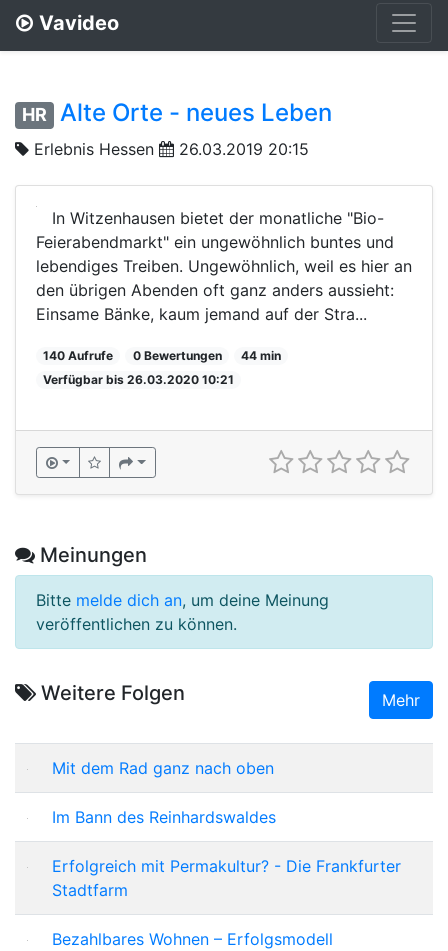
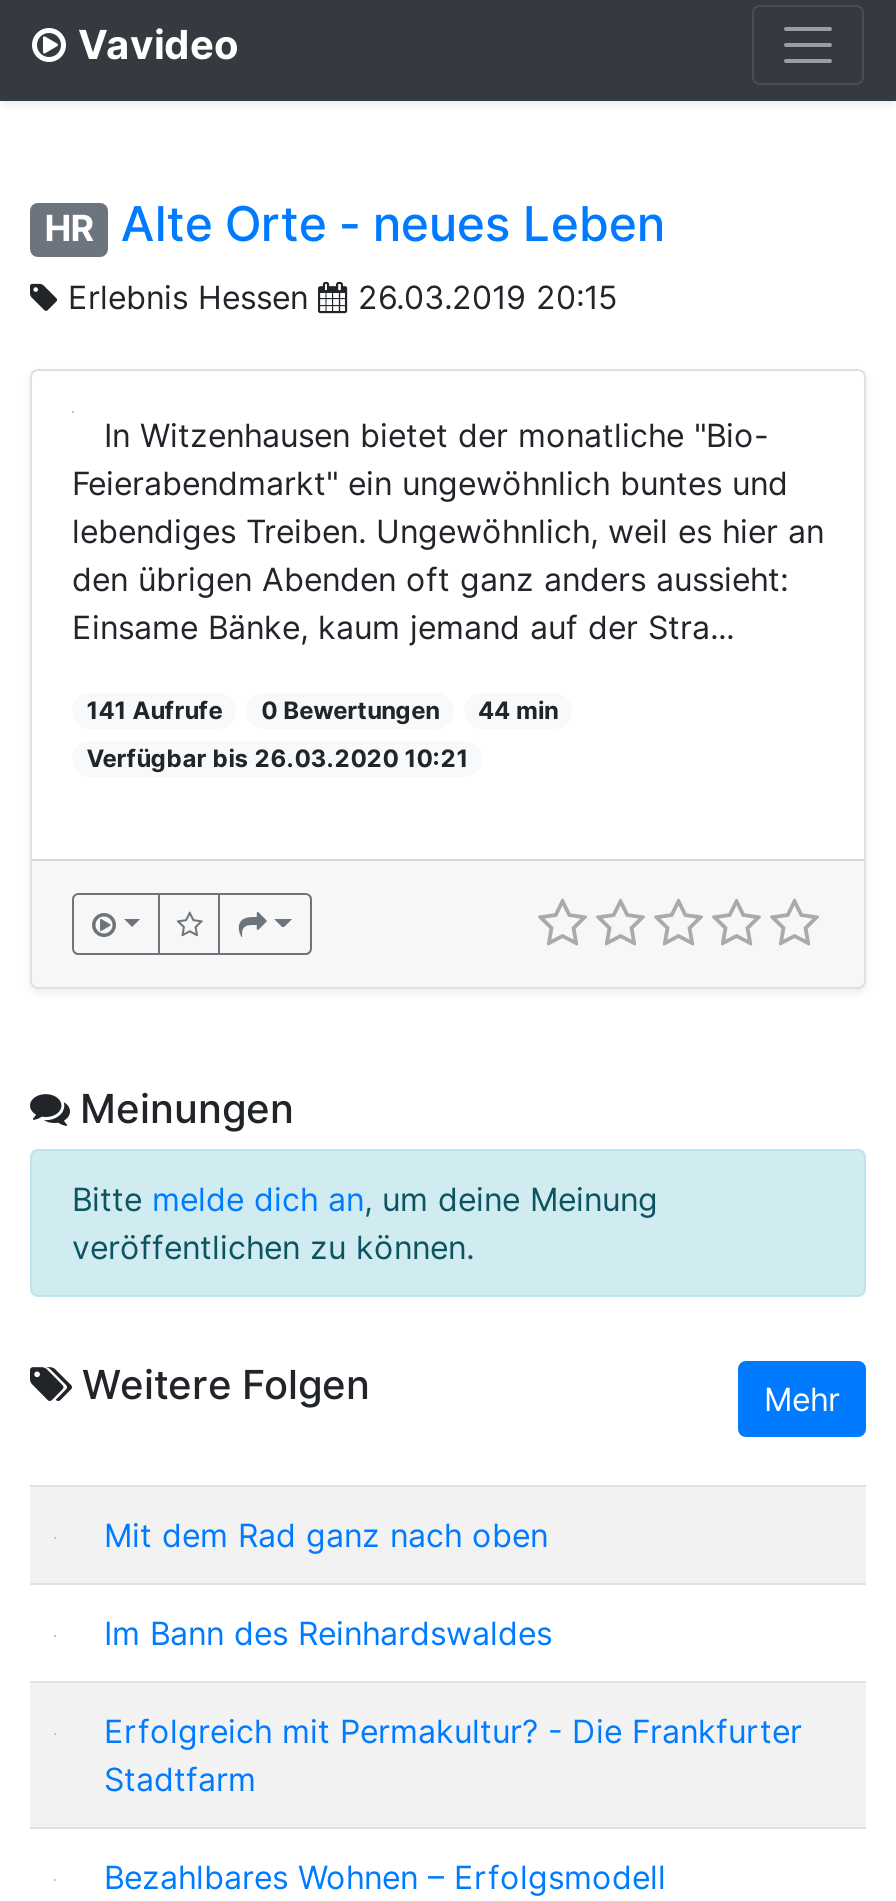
[43,347,113,362] 140 Aufrufe -> [86,694,222,724] 141 Aufrufe

